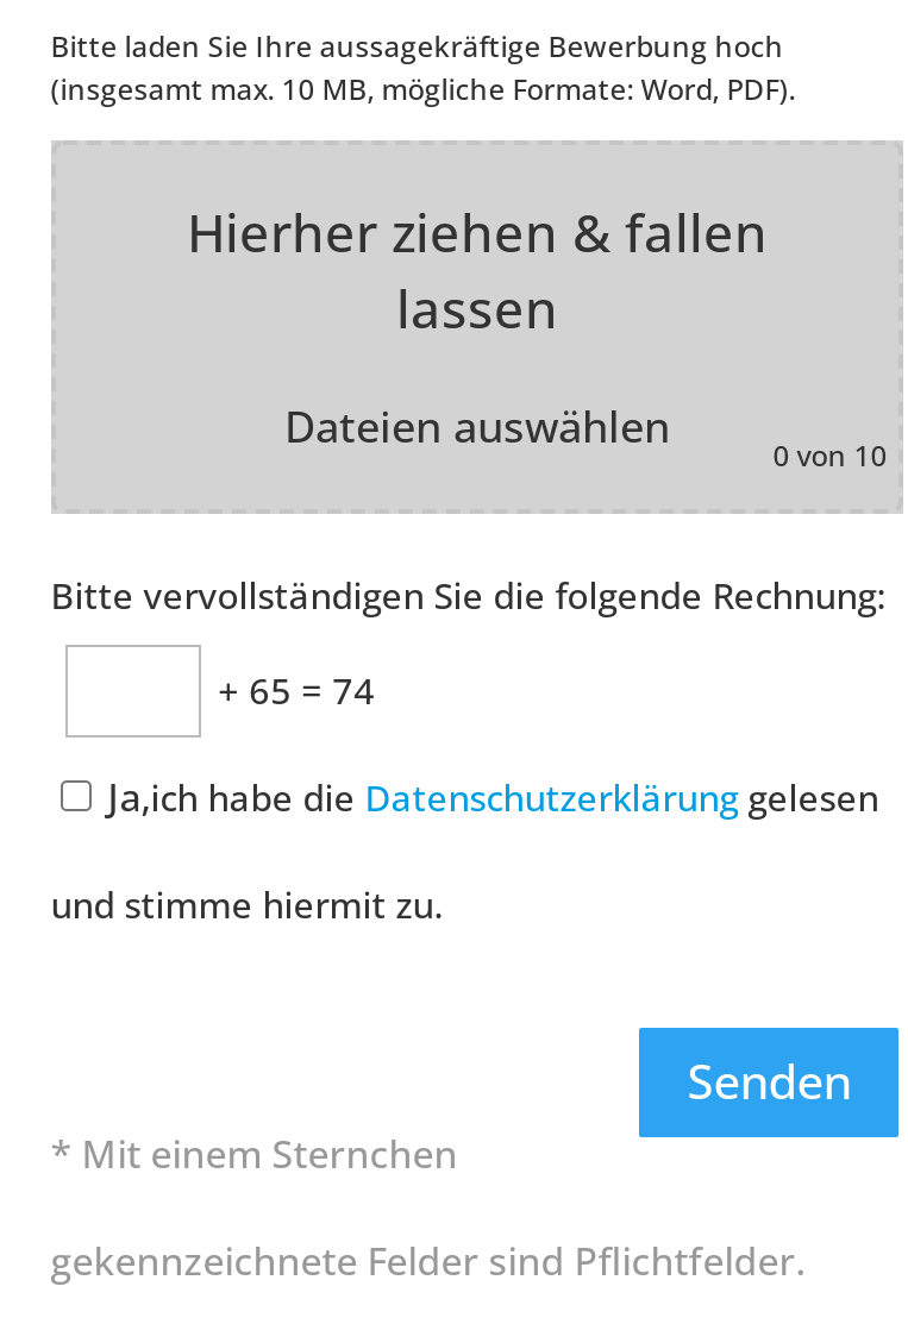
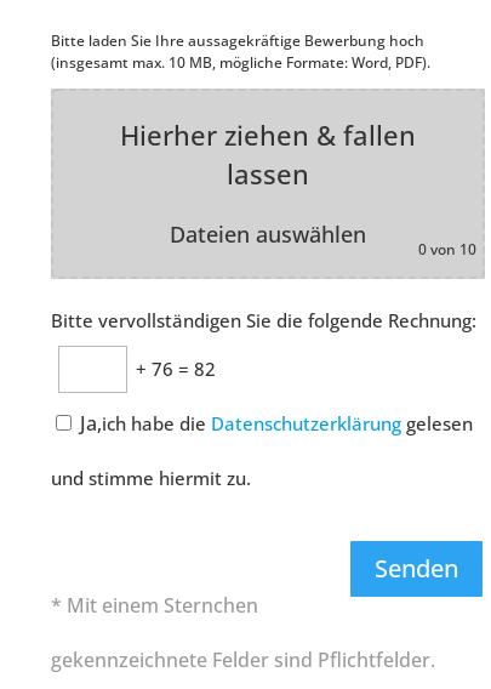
[218,665,375,713] + 65 = 74 -> [136,356,216,380] + 76 = 82

